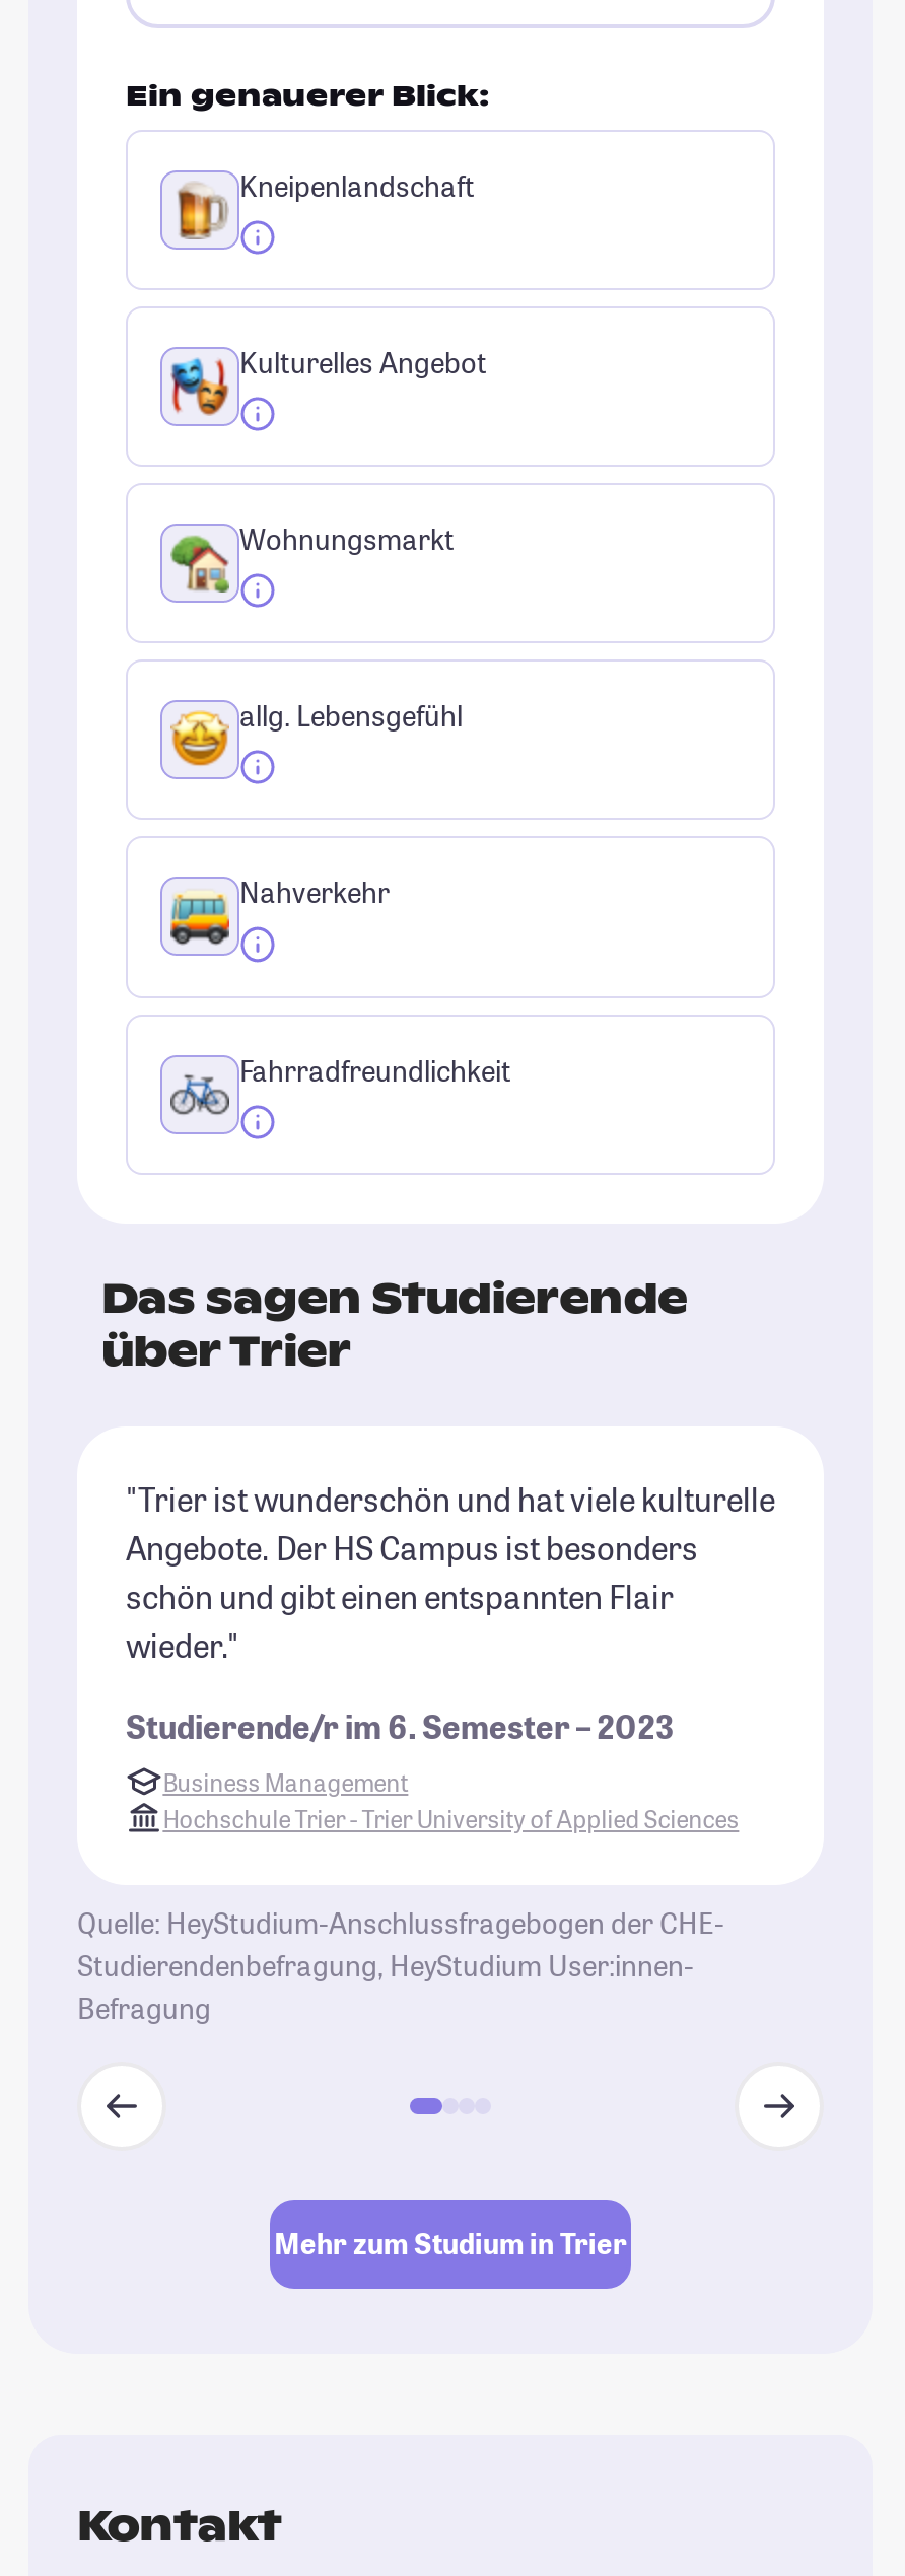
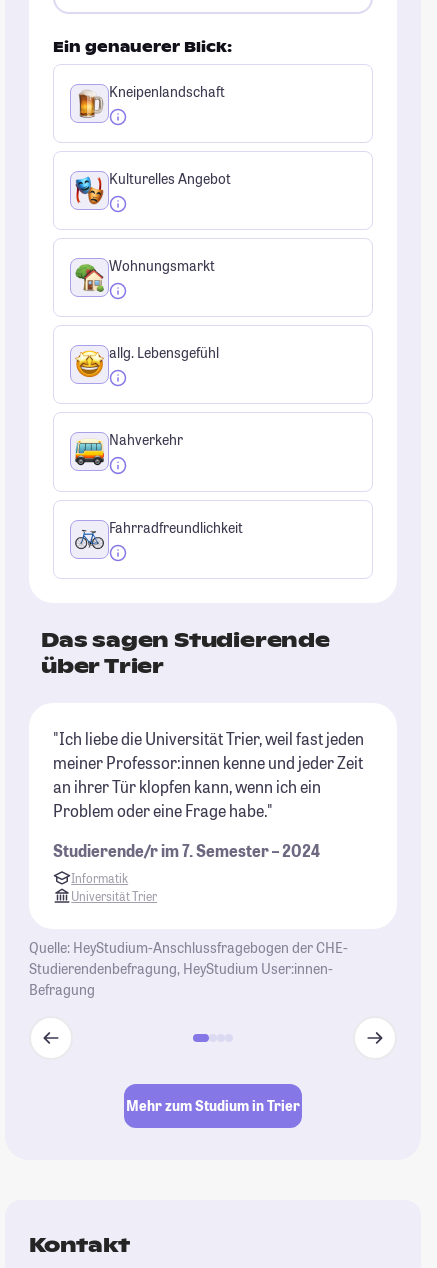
[126,1477,775,1665] "Trier ist wunderschön und hat viele kulturelle | Angebote. Der HS Campus ist besonders | schön und gibt einen entspannten Flair | wieder." -> [53,728,364,821] "Ich liebe die Universität Trier, weil fast jeden | meiner Professor:innen kenne und jeder Zeit | an ihrer Tür klopfen kann, wenn ich ein | Problem oder eine Frage habe."
[126,1704,739,1834] Studierende/r im 6. Semester – 2023 | Business Management | Hochschule Trier - Trier University of Applied Sciences -> [53,840,320,904] Studierende/r im 7. Semester – 2024 | Informatik | Universität Trier

